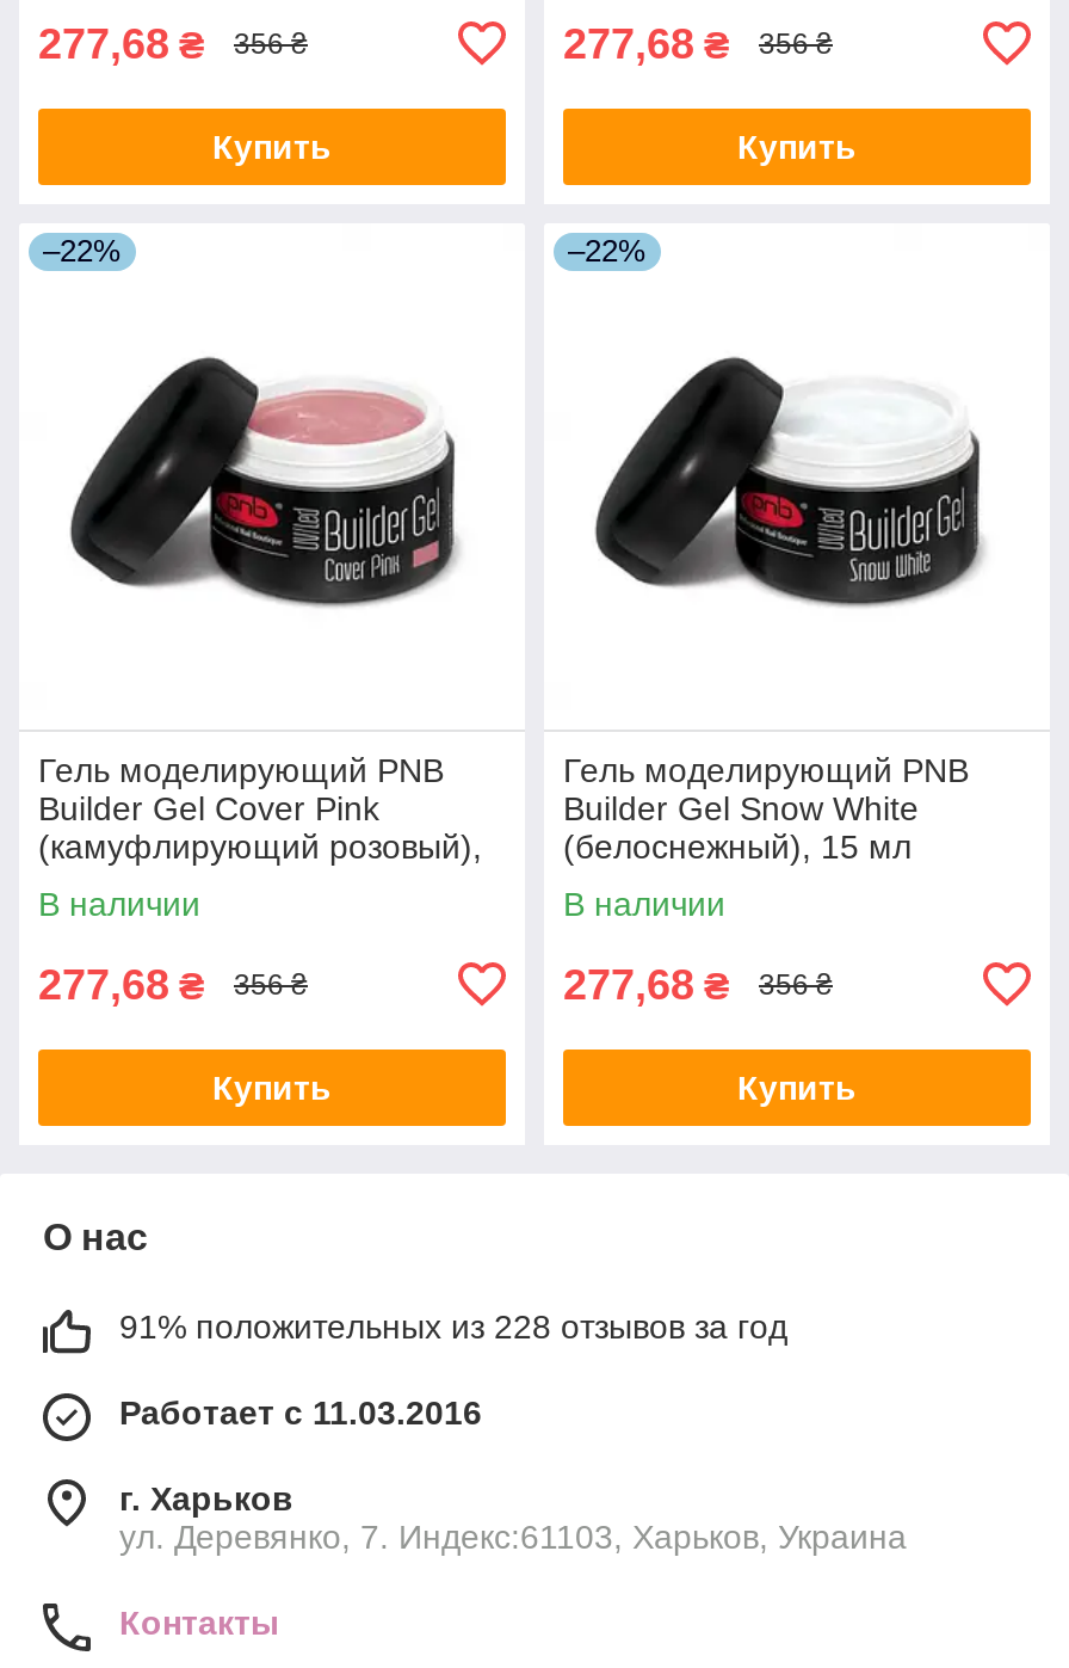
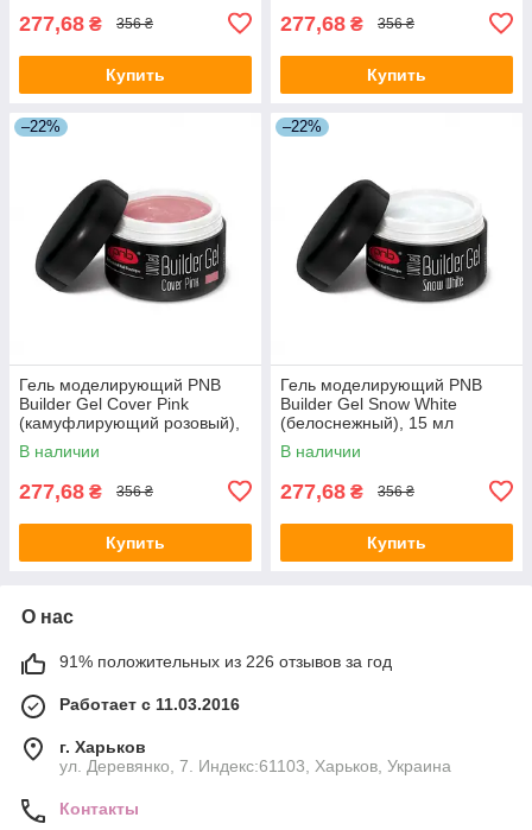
[119,1307,787,1345] 91% положительных из 228 отзывов за год -> [59,652,392,671] 91% положительных из 226 отзывов за год

